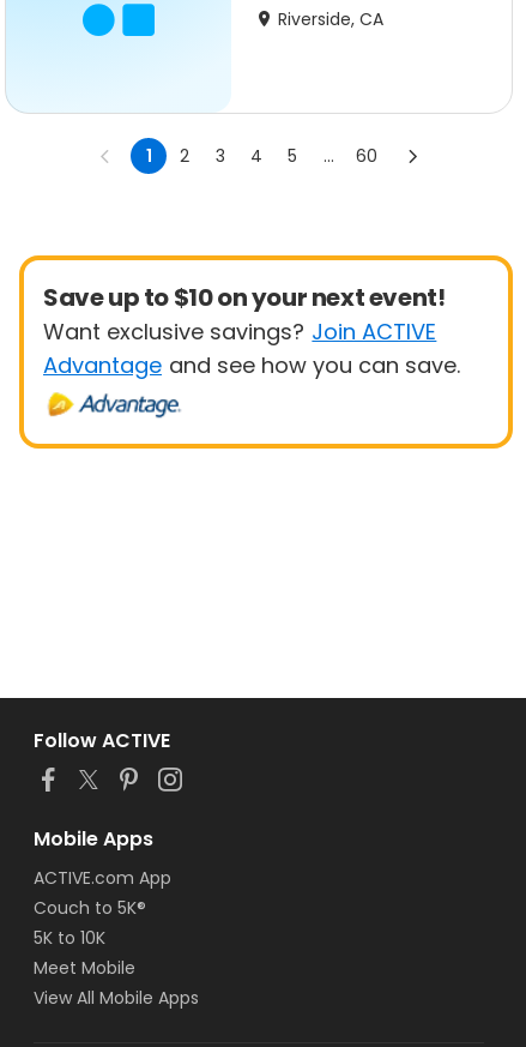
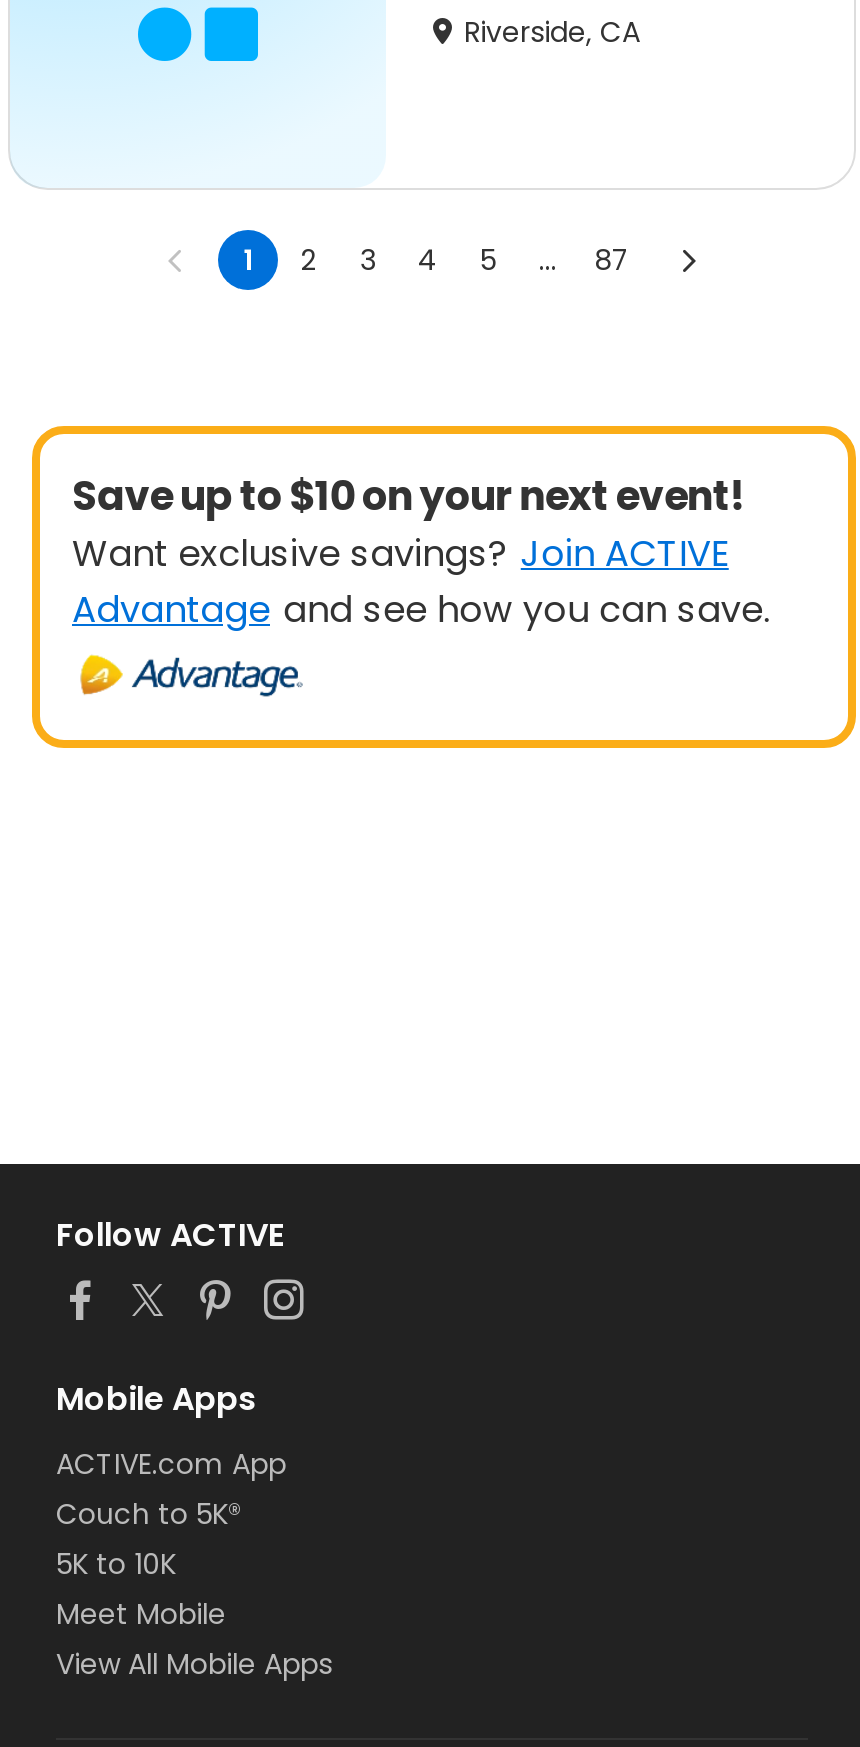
[356,144,377,168] 60 -> [594,240,630,280] 87

